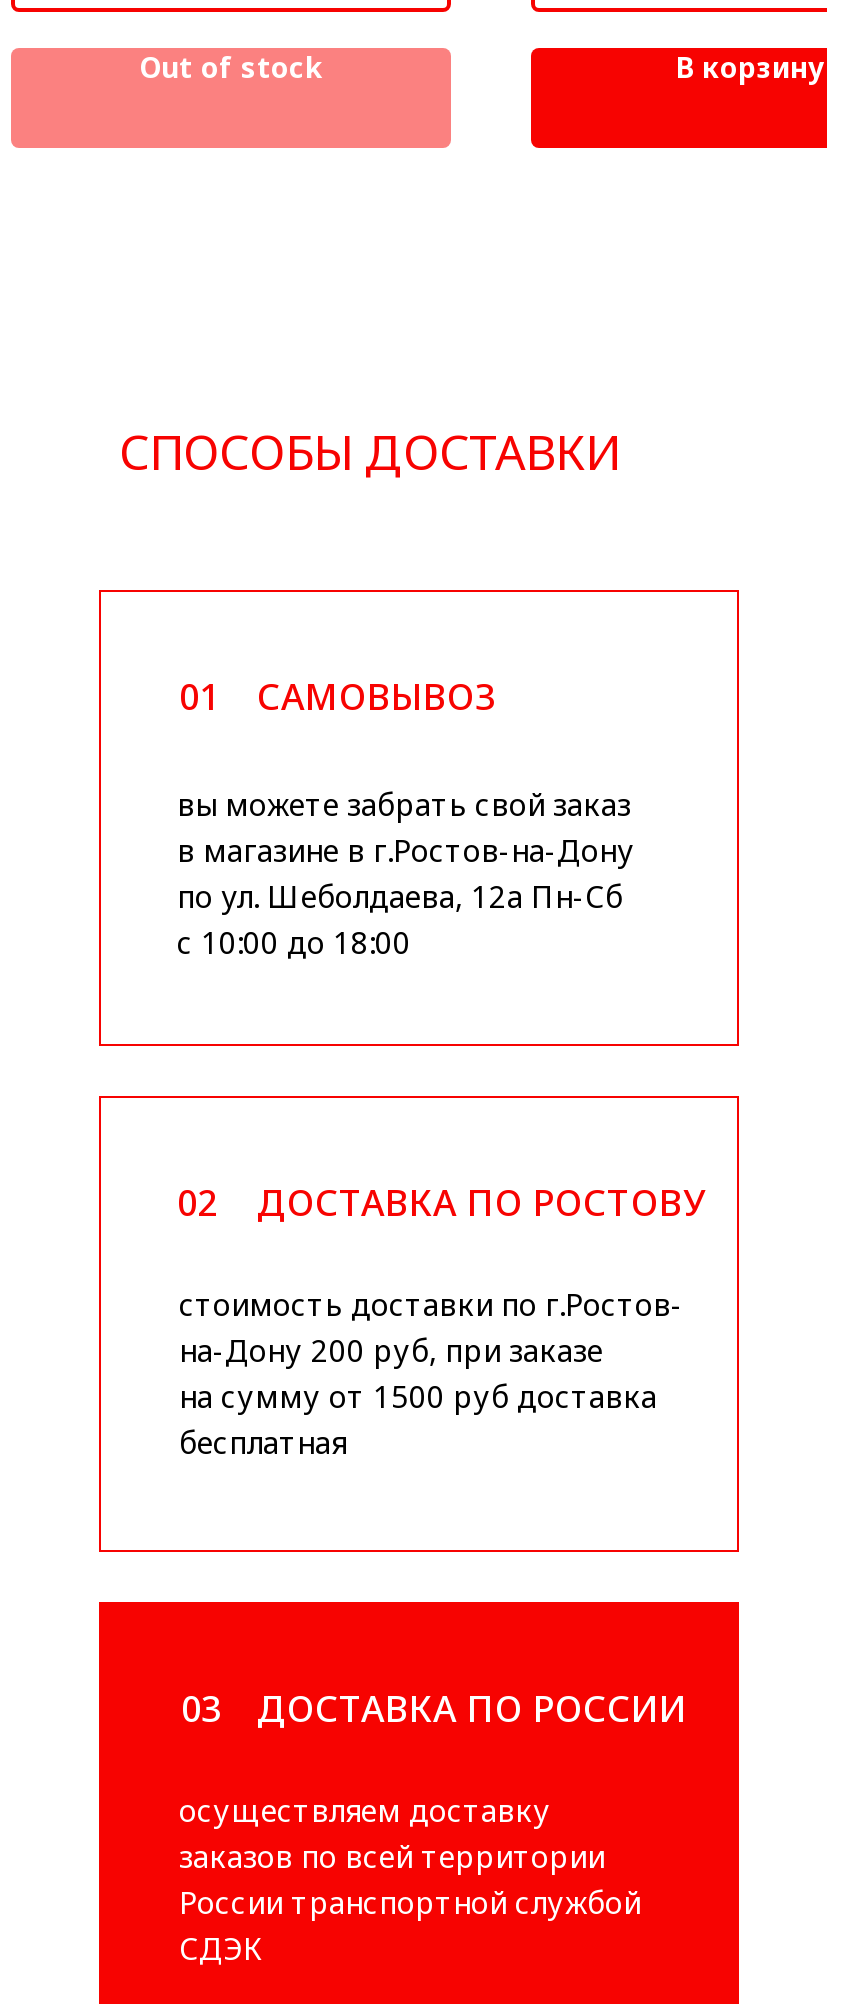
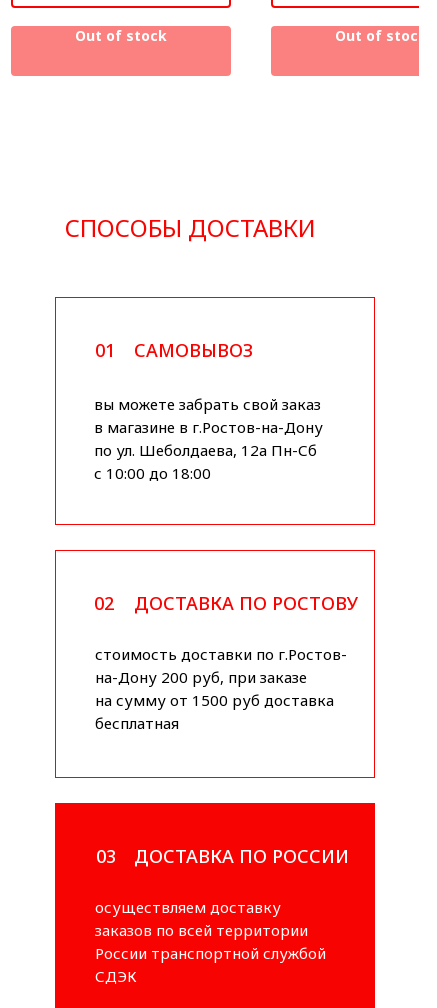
[676,47,826,85] В корзину -> [335,26,427,45] Out of stock

